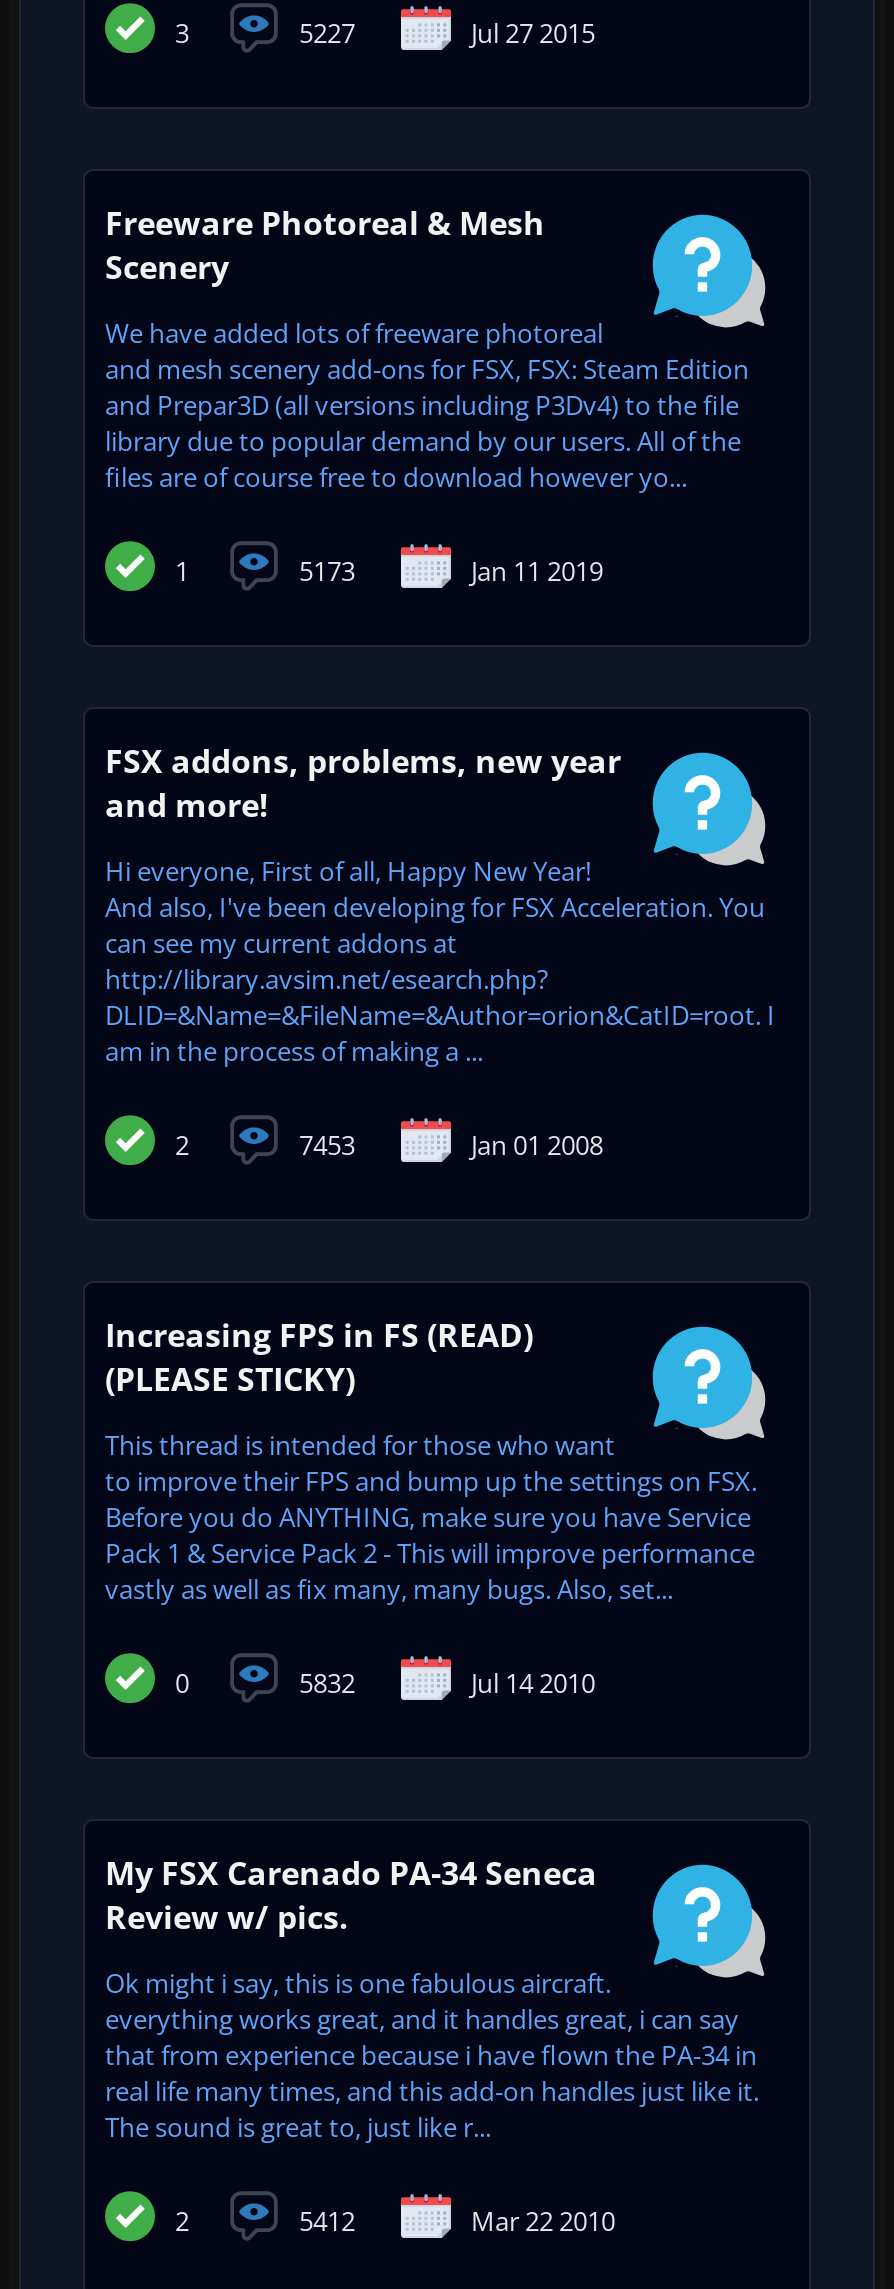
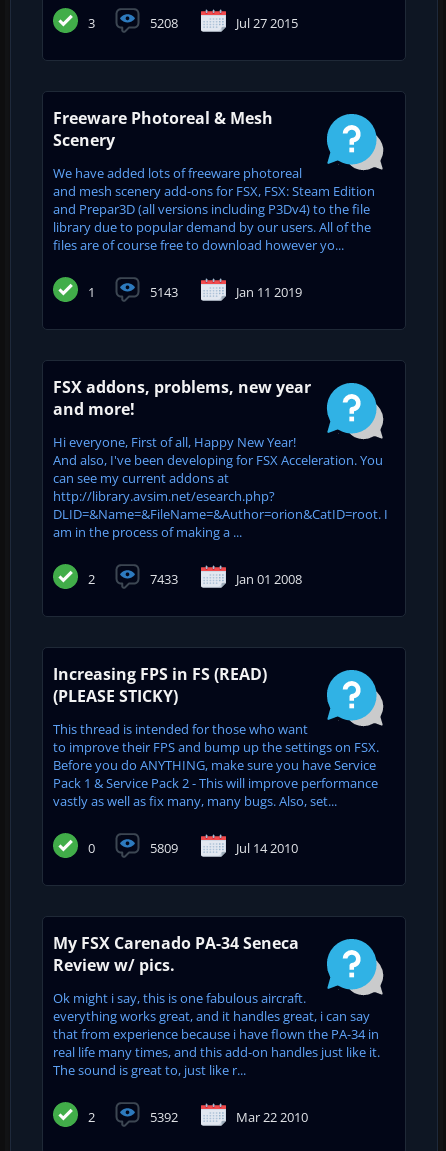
[299,14,355,50] 5227 -> [150,14,178,32] 5208
[299,552,355,588] 5173 -> [150,283,178,301] 5143
[299,1126,355,1162] 7453 -> [150,570,178,588] 7433
[299,1664,355,1700] 5832 -> [150,839,178,857] 5809
[299,2202,355,2238] 5412 -> [150,1108,178,1126] 5392

